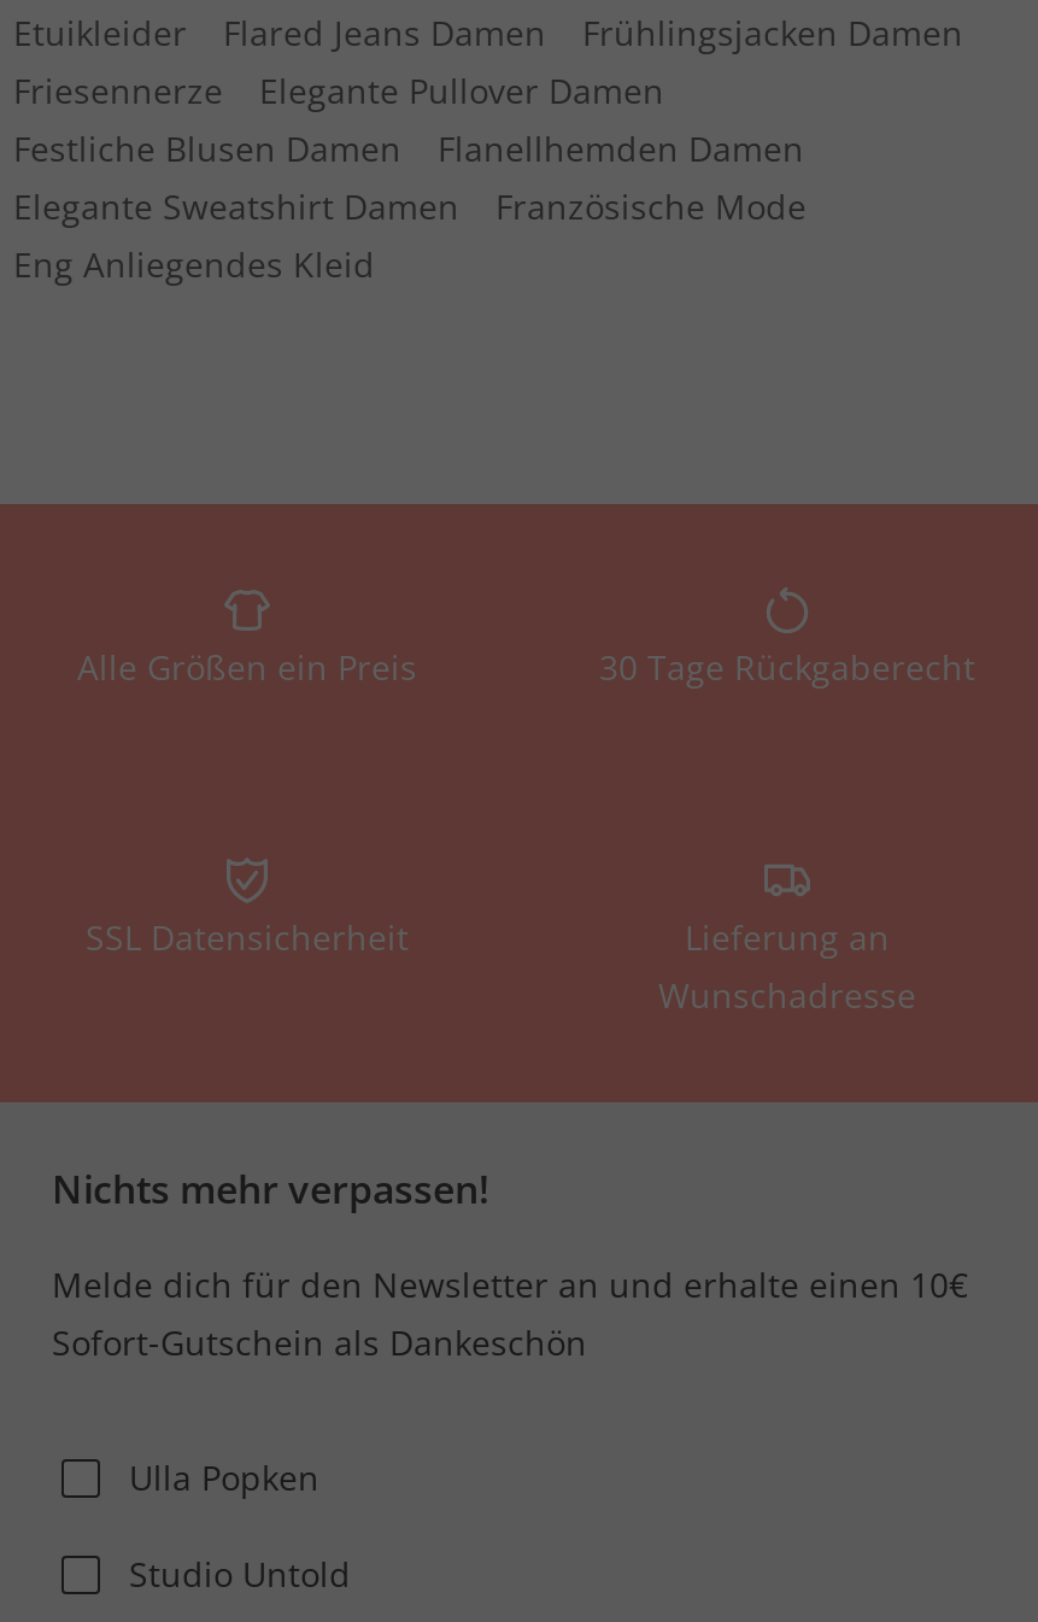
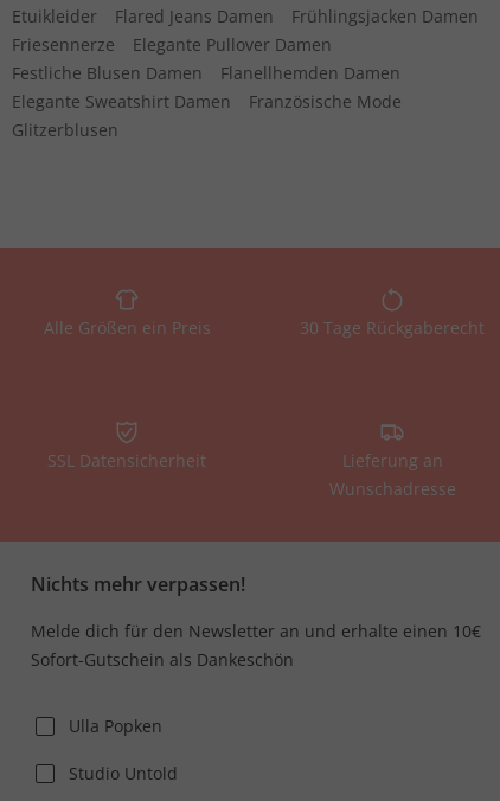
[13,241,375,287] Eng Anliegendes Kleid -> [12,118,118,141] Glitzerblusen

